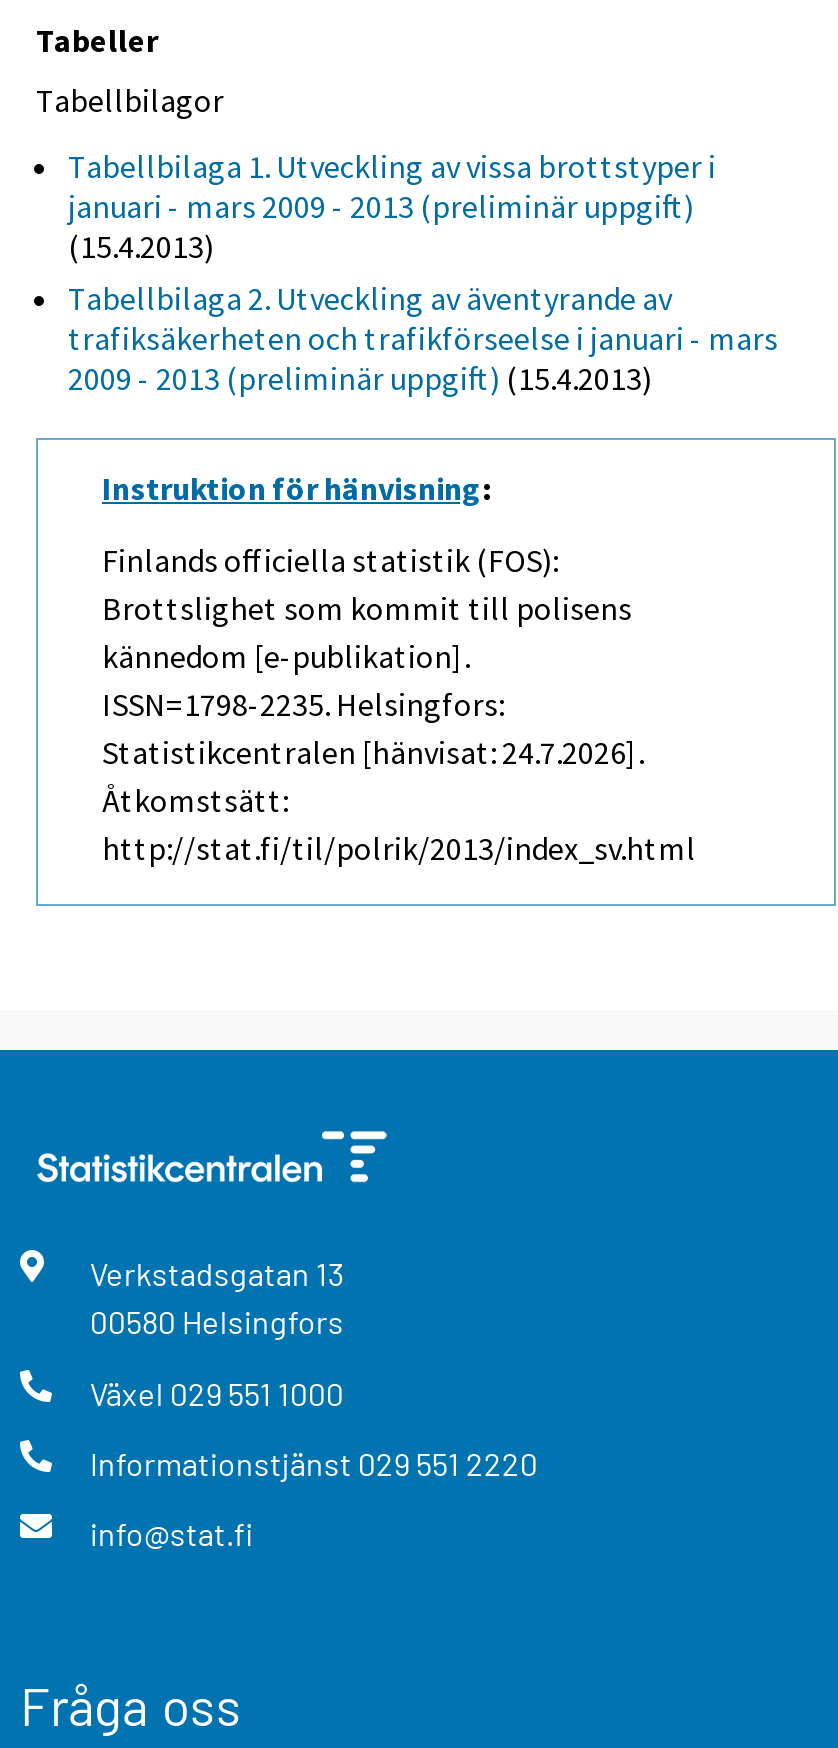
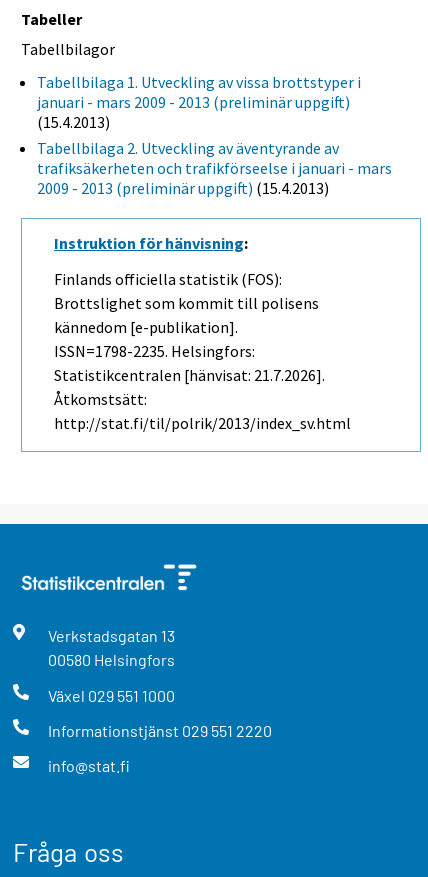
[102,733,644,773] Statistikcentralen [hänvisat: 24.7.2026]. -> [54,365,325,385] Statistikcentralen [hänvisat: 21.7.2026].

